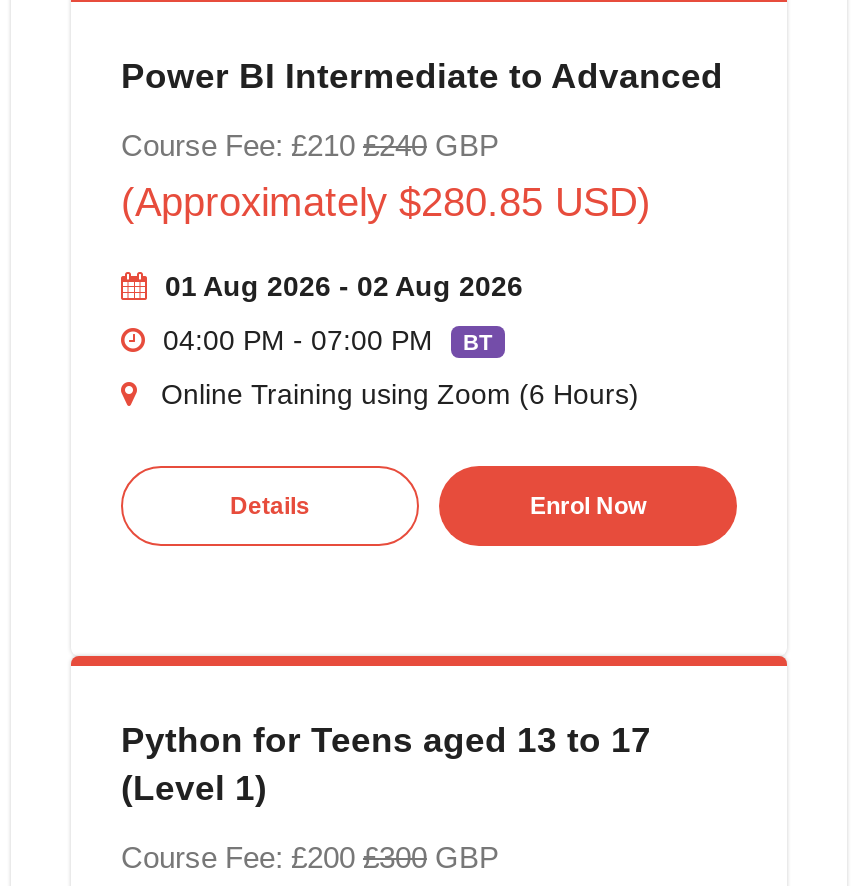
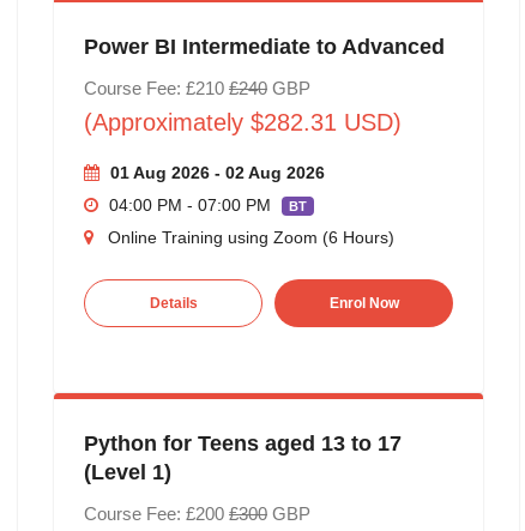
[121,181,651,225] (Approximately $280.85 USD) -> [84,108,402,135] (Approximately $282.31 USD)

